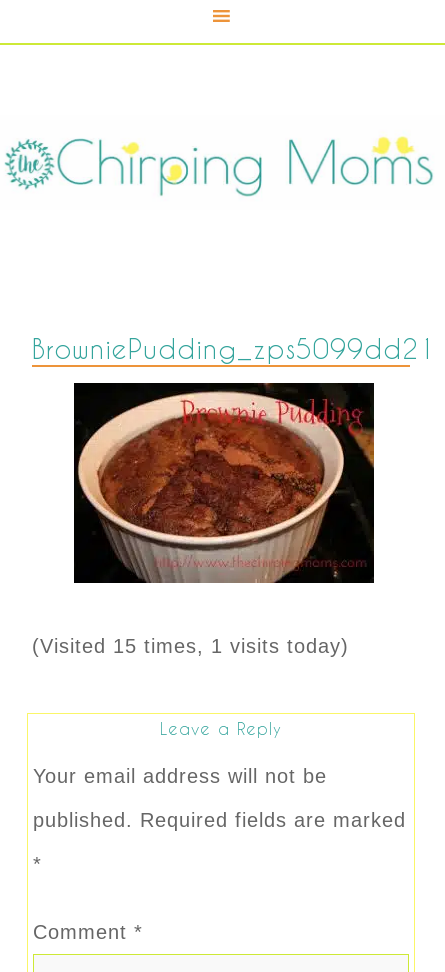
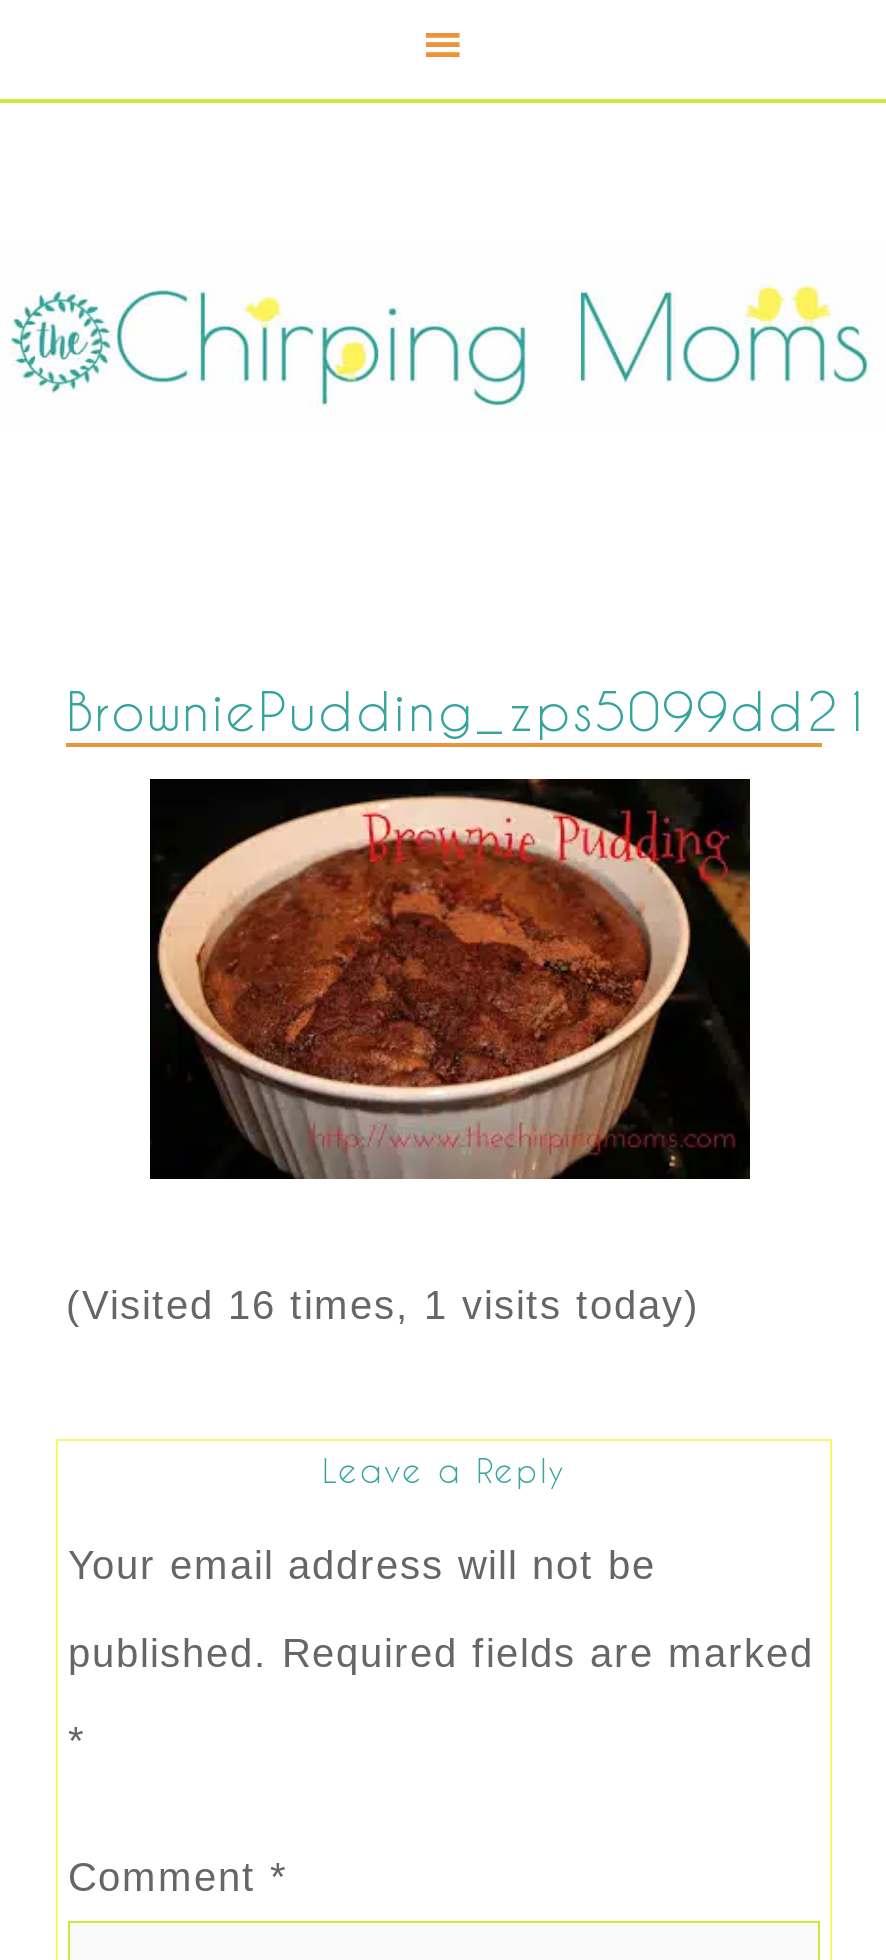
[32,635,349,657] (Visited 15 times, 1 visits today) -> [66,1282,700,1326] (Visited 16 times, 1 visits today)

